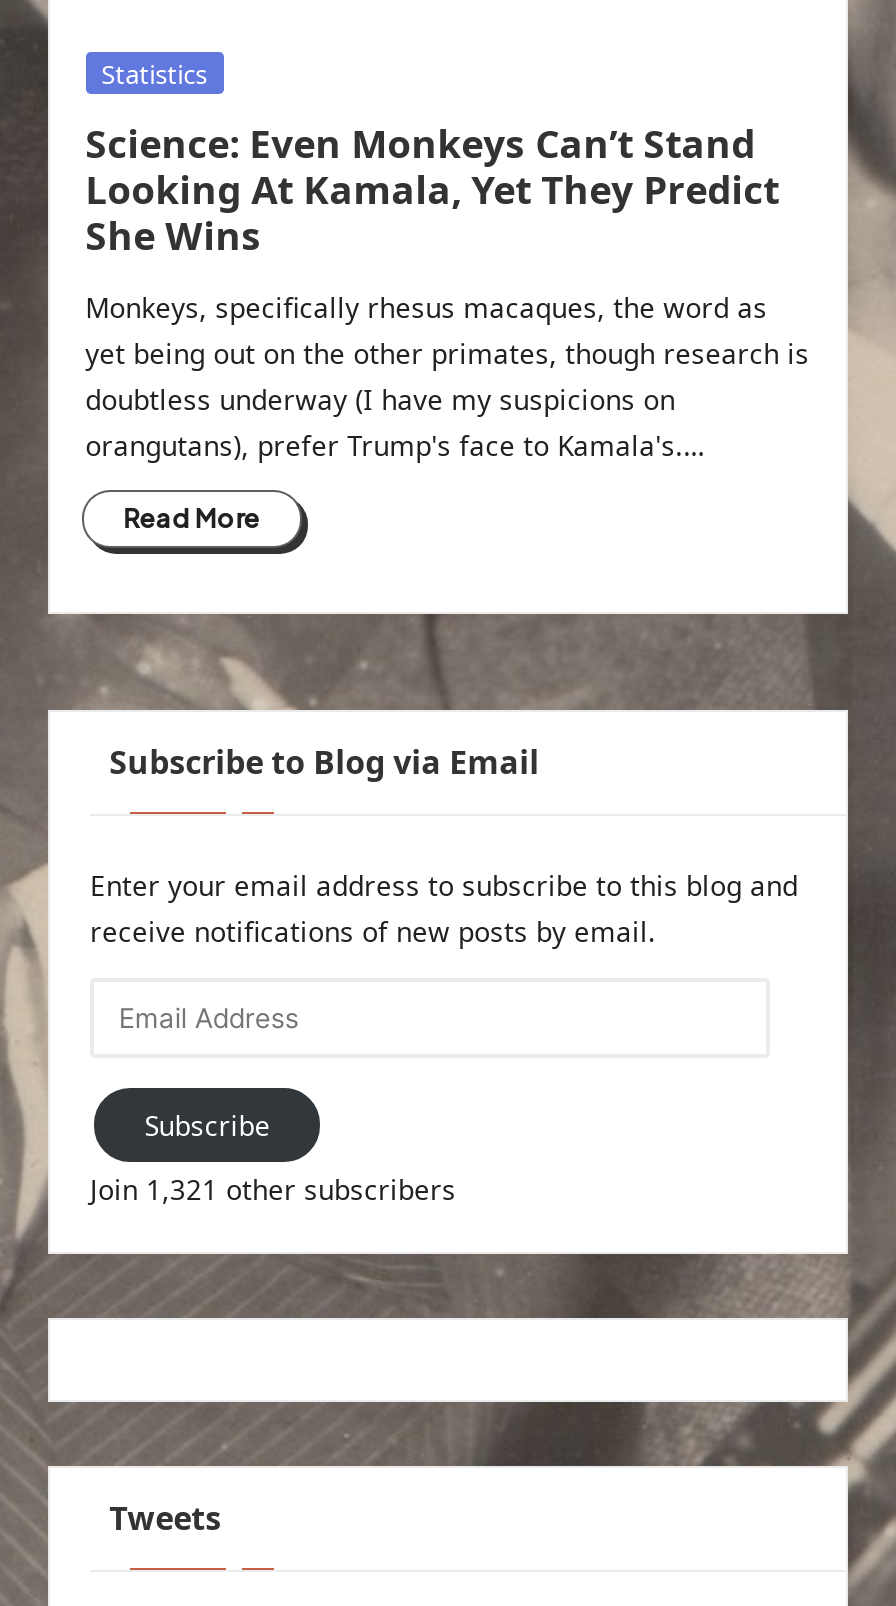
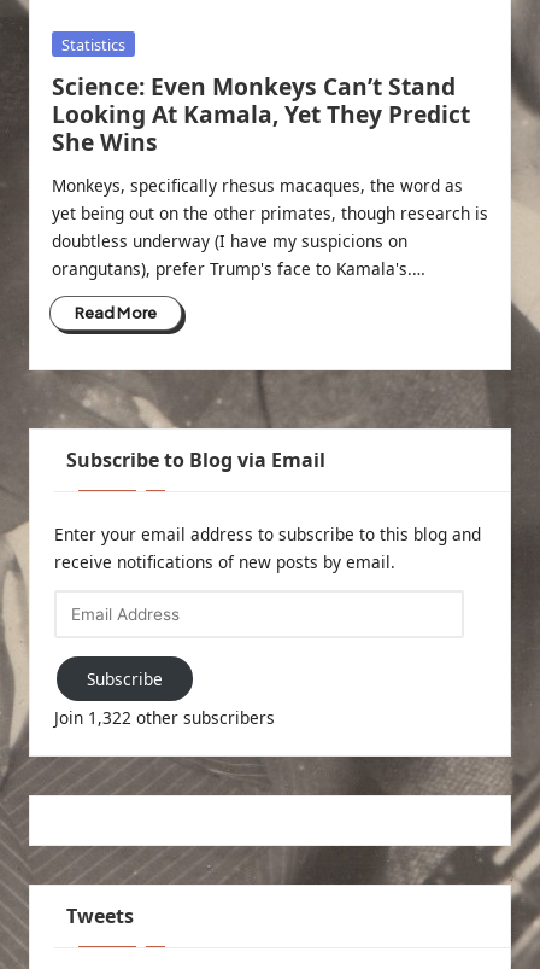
[90,1171,456,1209] Join 1,321 other subscribers -> [54,707,275,729] Join 1,322 other subscribers

